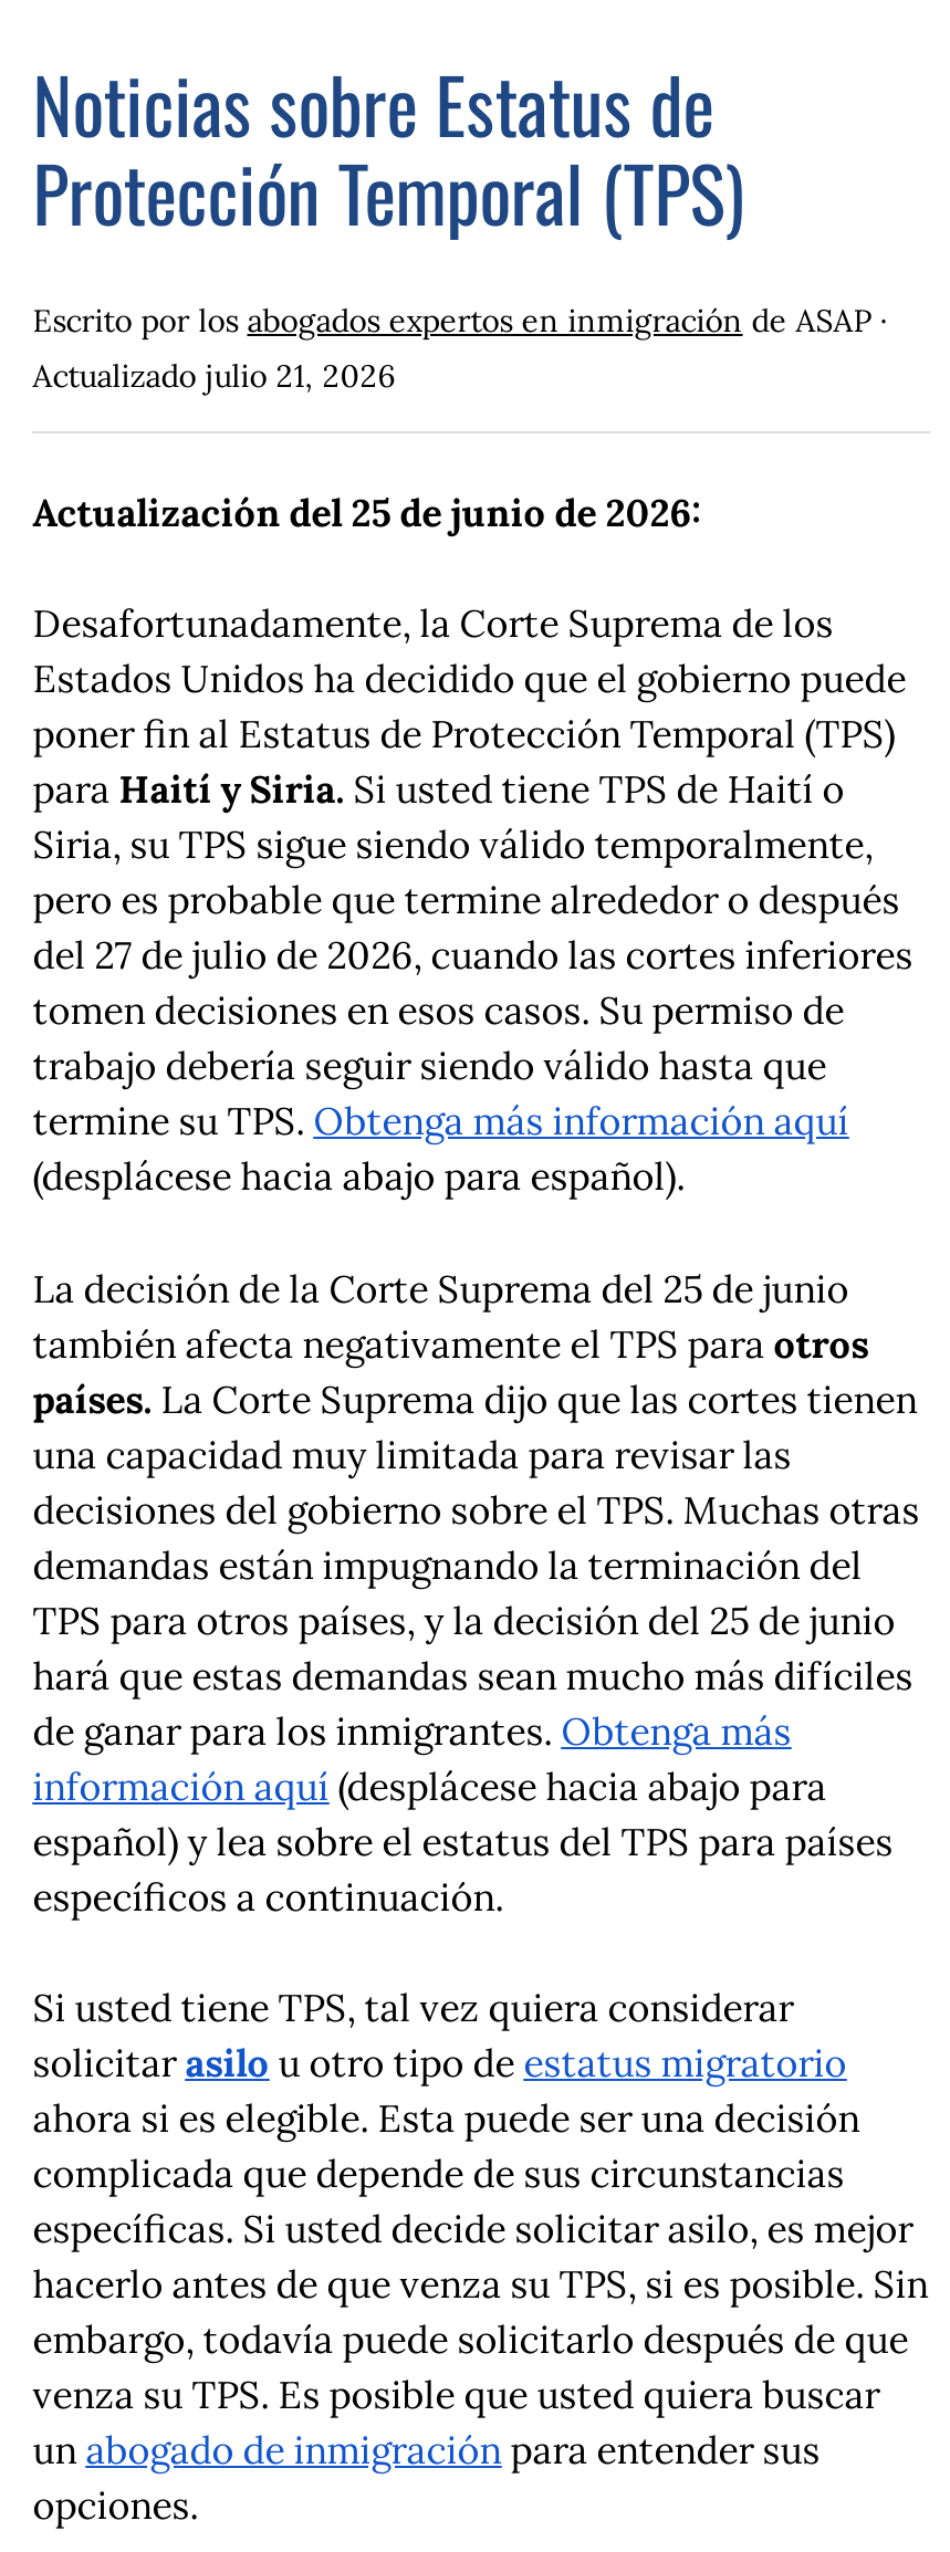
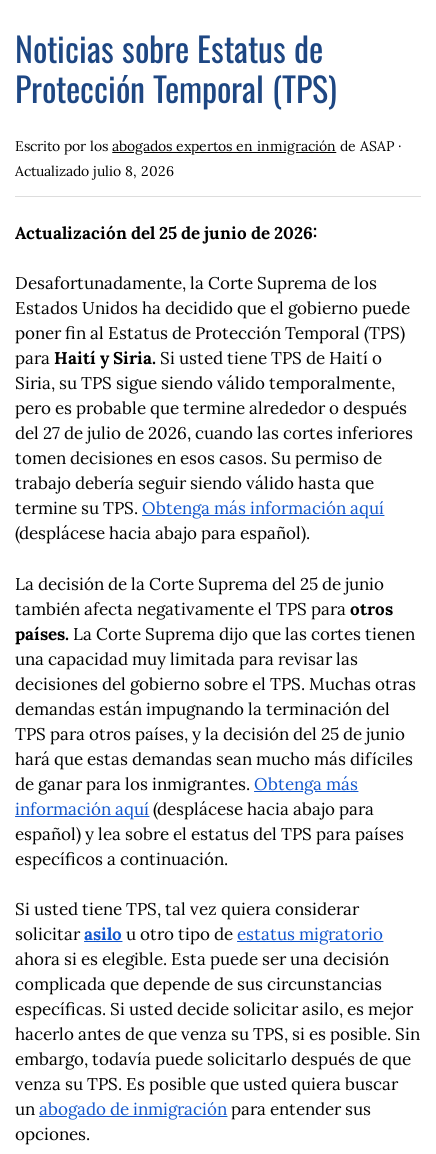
[33,356,395,395] Actualizado julio 21, 2026 -> [15,162,174,180] Actualizado julio 8, 2026

